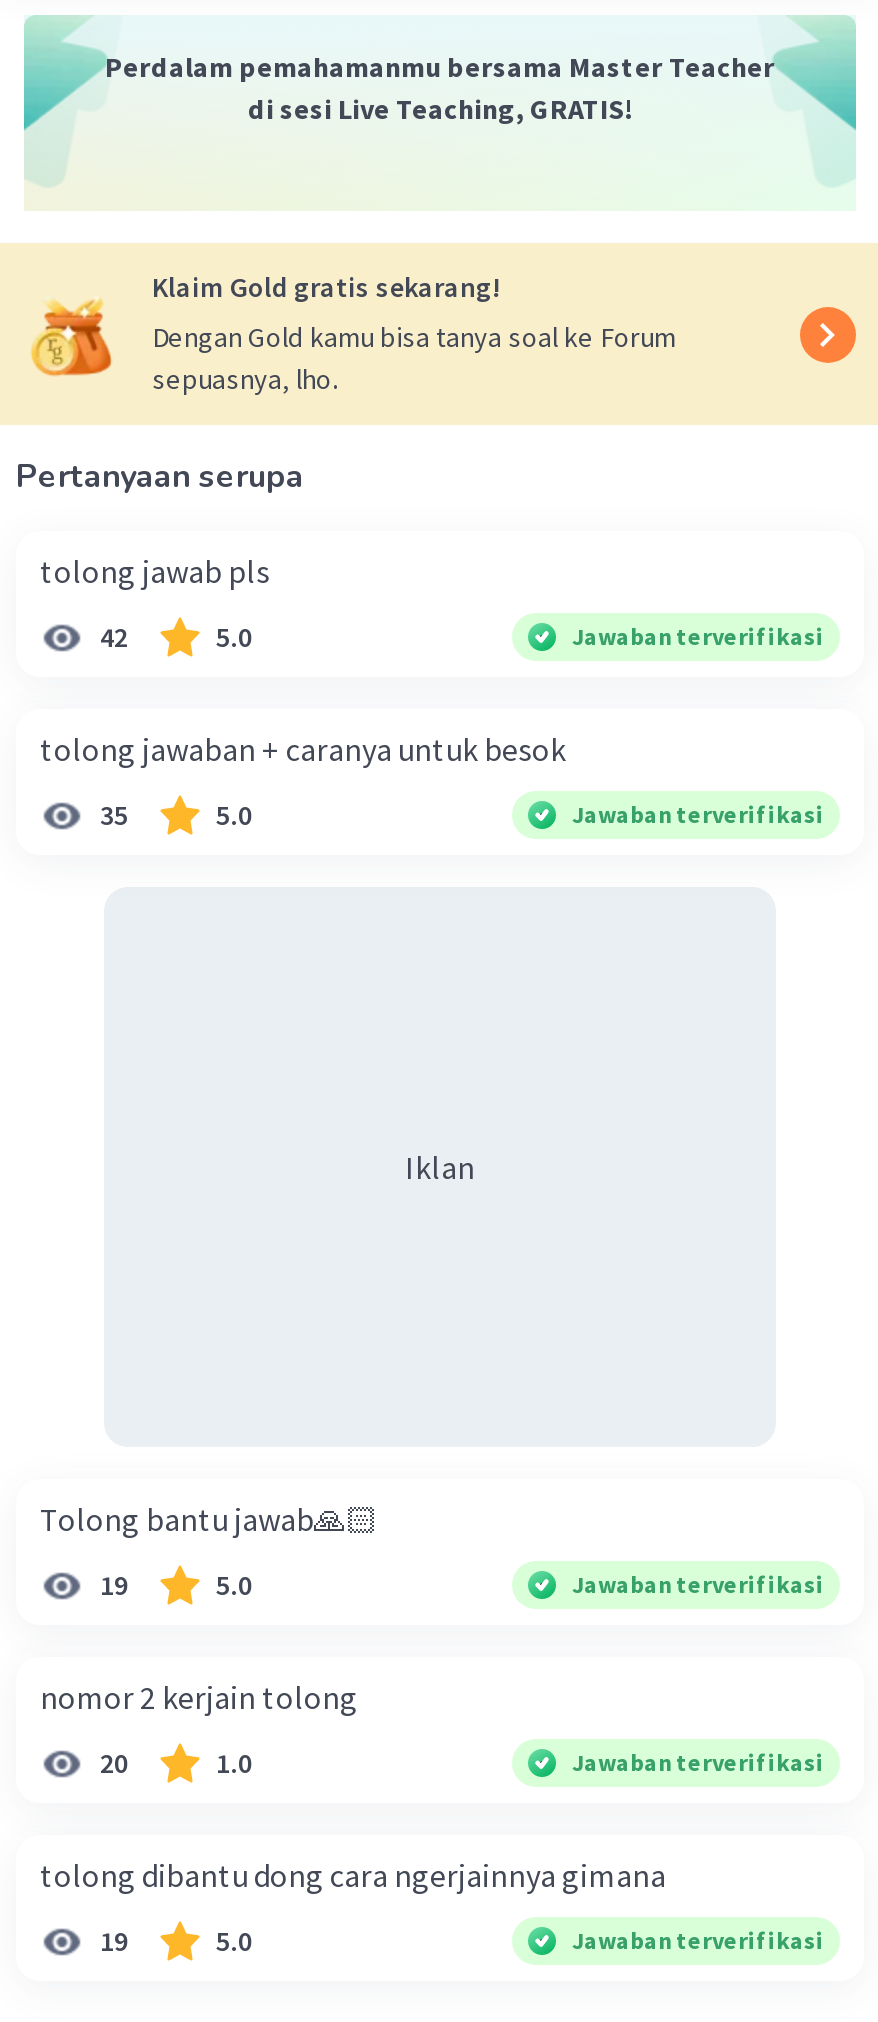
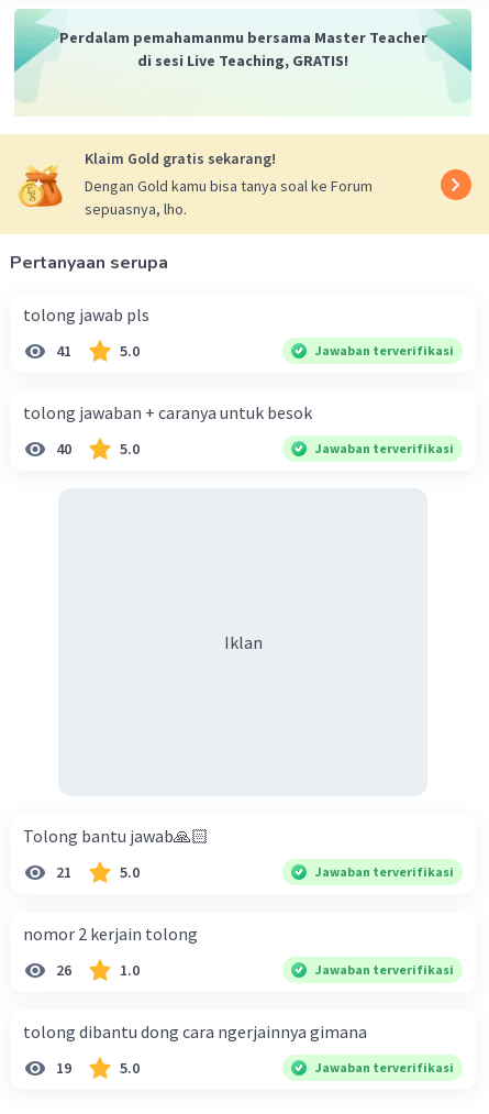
[100,619,128,655] 42 -> [56,341,71,361] 41
[100,797,128,833] 35 -> [56,439,71,459] 40
[100,1567,128,1603] 19 -> [56,862,71,882] 21
[100,1745,128,1781] 20 -> [56,960,71,980] 26

